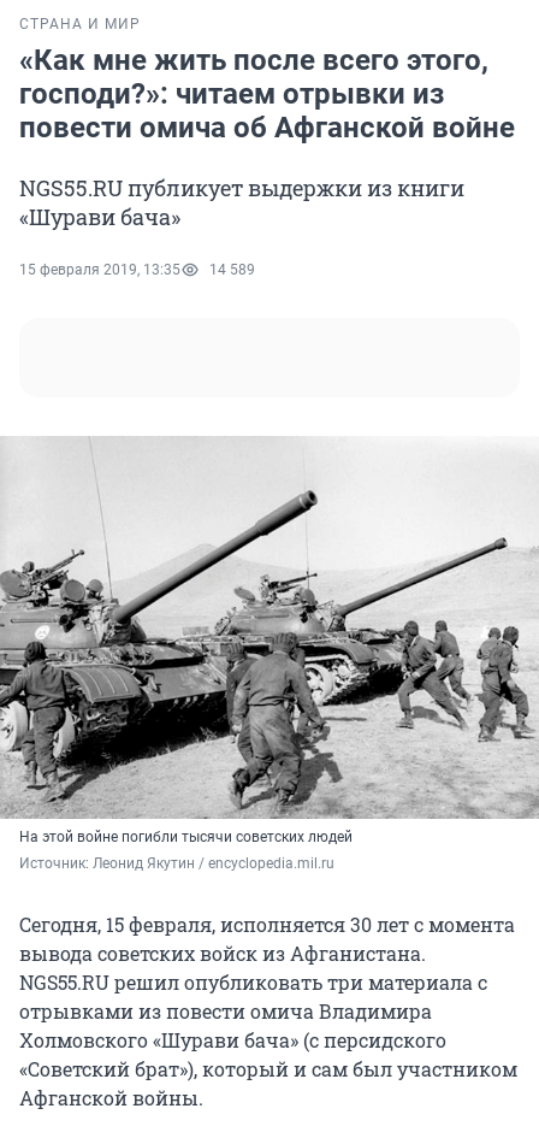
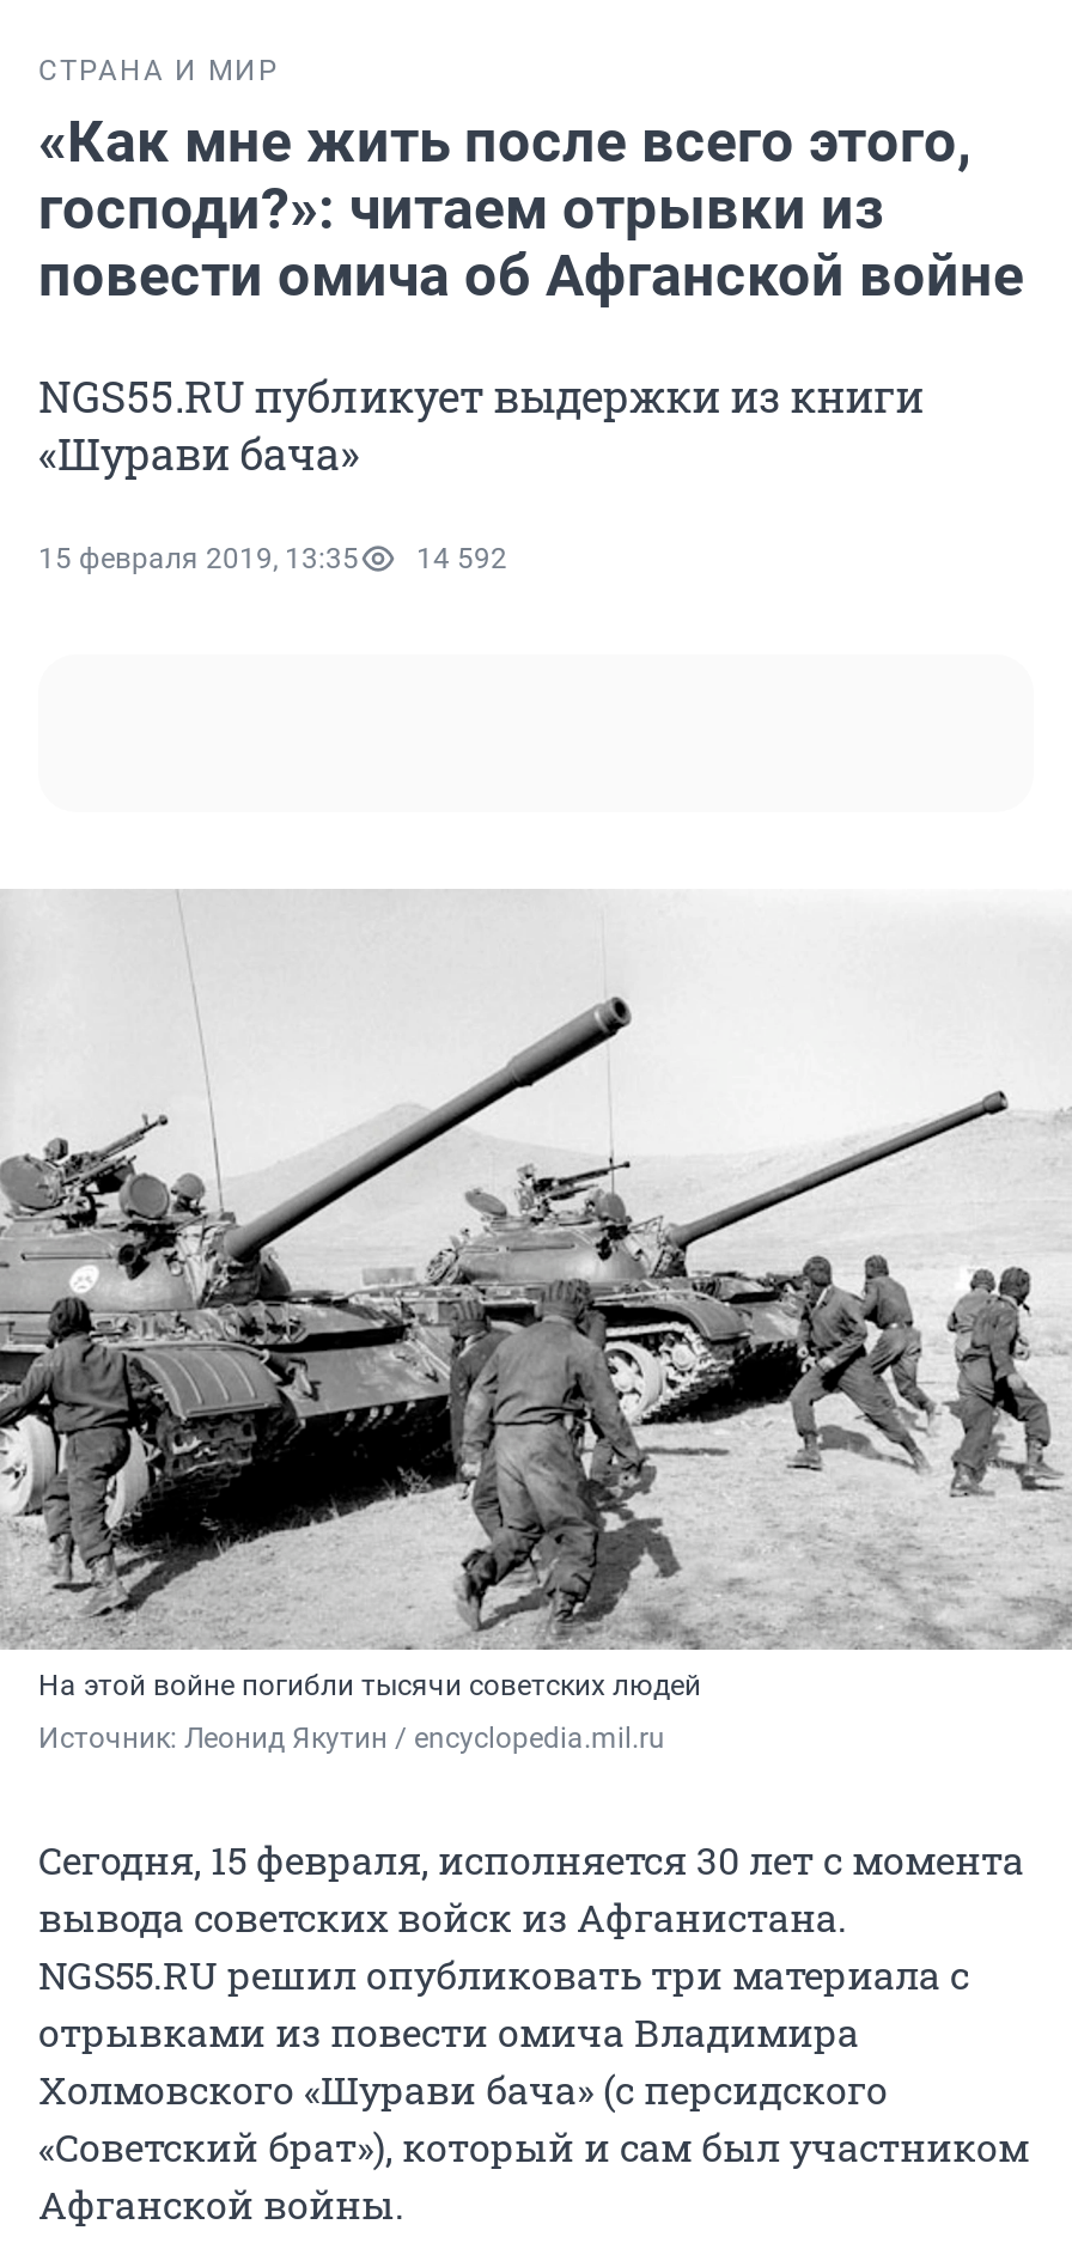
[19,261,255,278] 15 февраля 2019, 13:35 14 589 -> [38,542,507,576] 15 февраля 2019, 13:35 14 592

